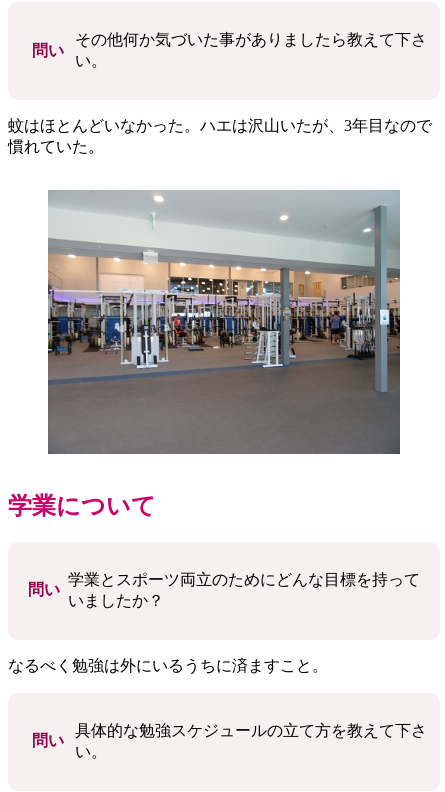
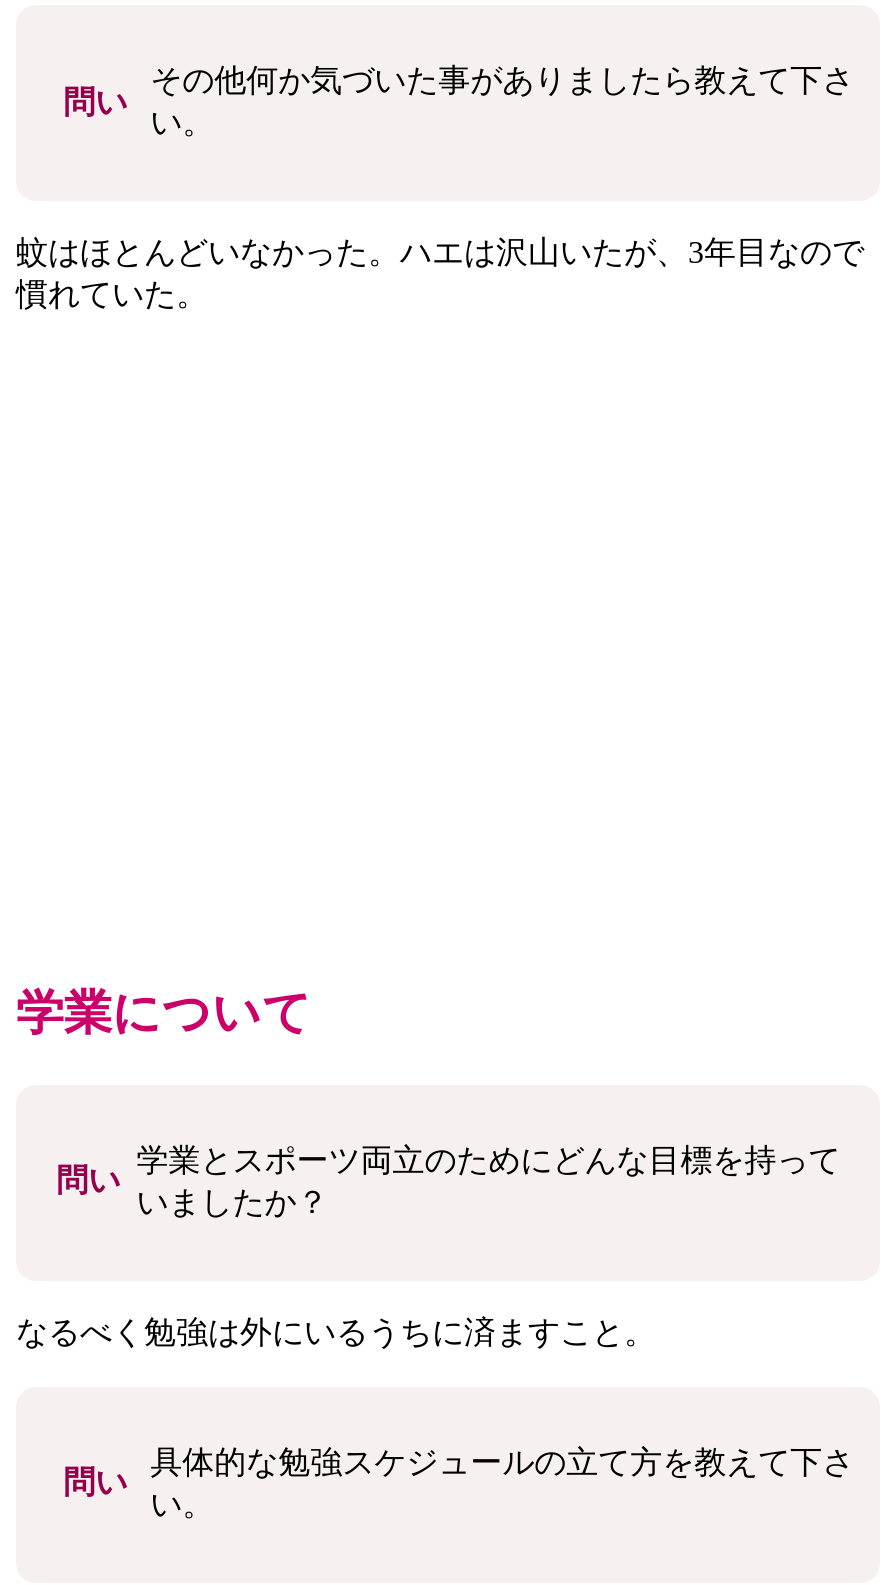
[47,189,401,455] [image] -> none

